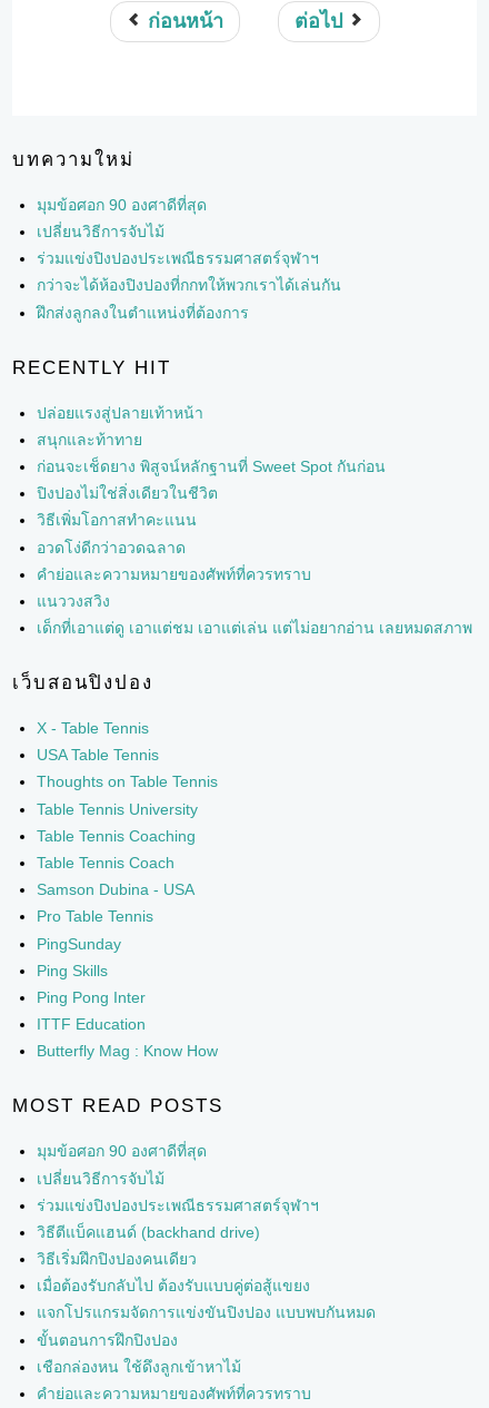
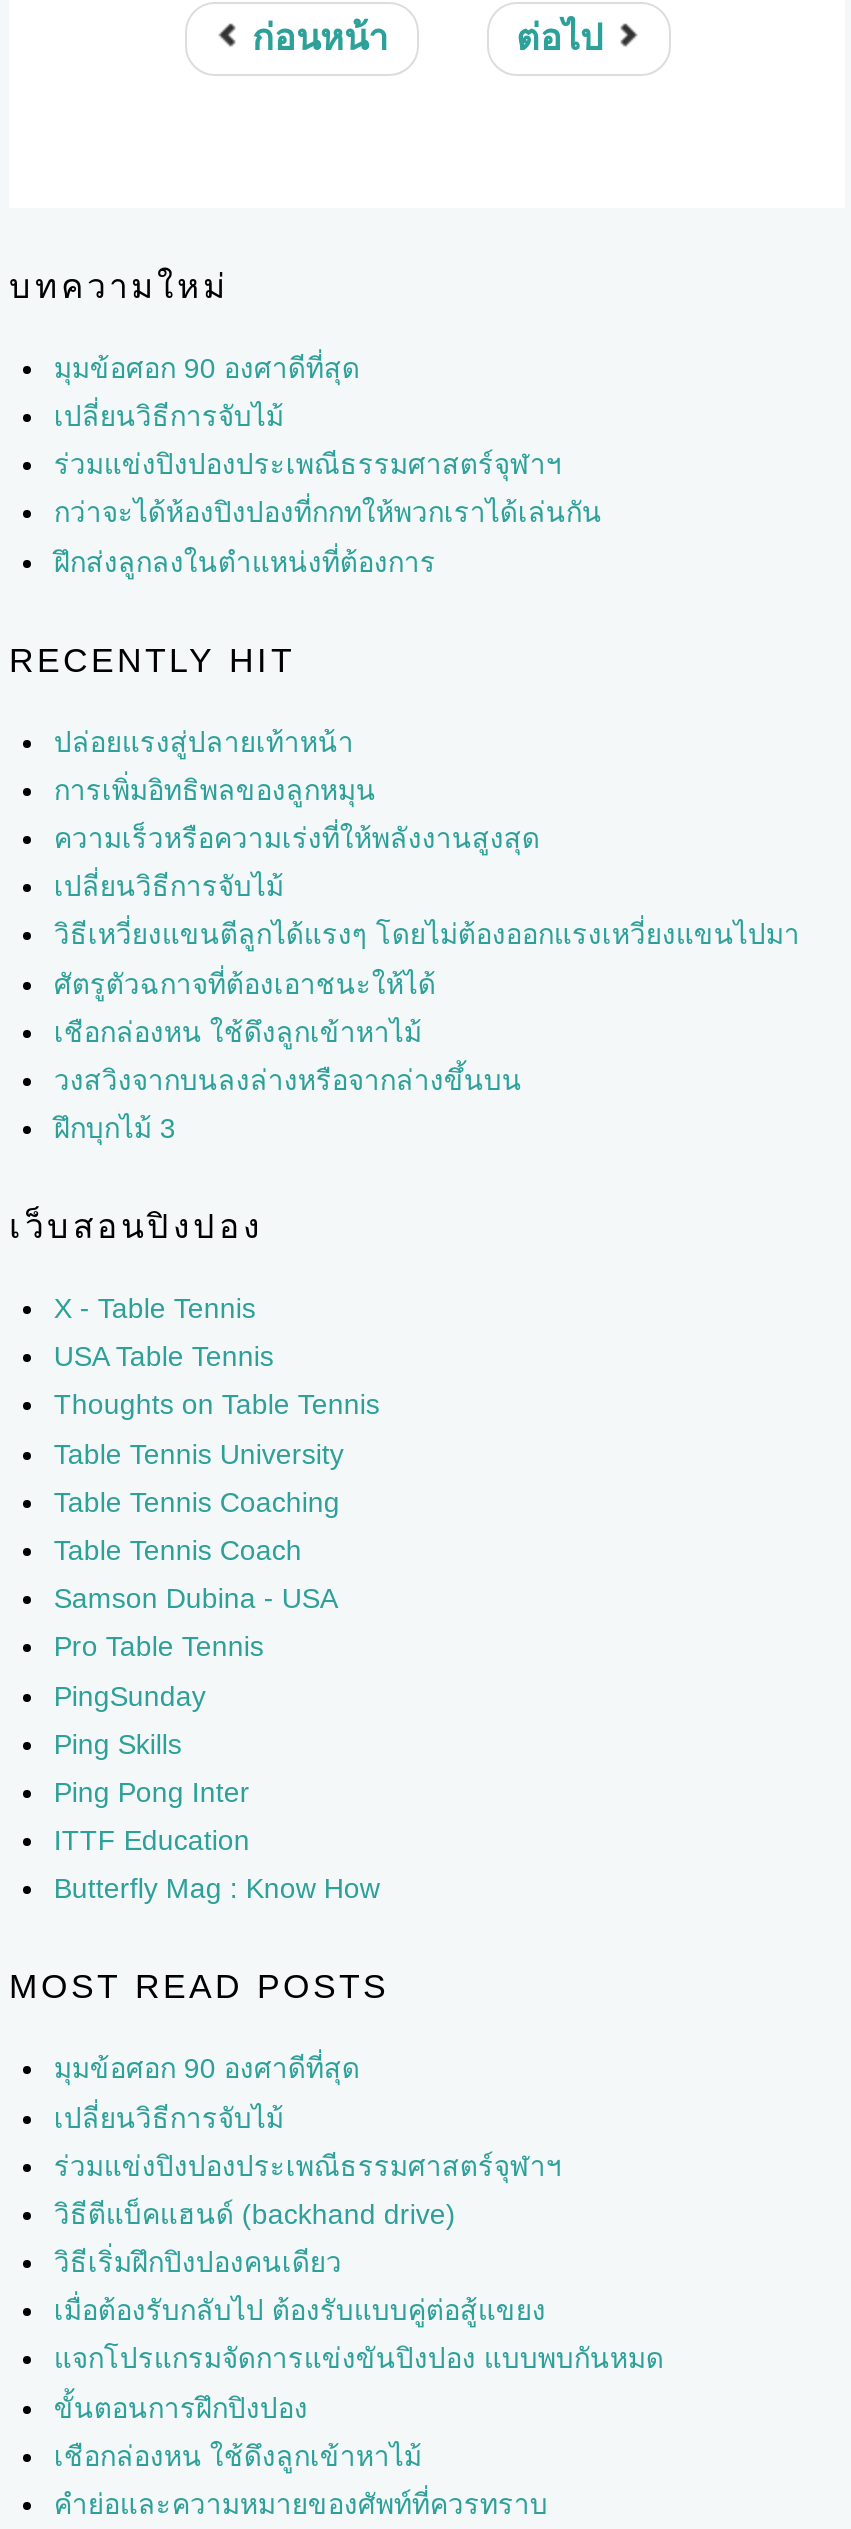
[37,431,143,448] สนุกและท้าทาย -> [54,774,376,806] การเพิ่มอิทธิพลของลูกหมุน
[37,457,386,475] ก่อนจะเช็ดยาง พิสูจน์หลักฐานที่ Sweet Spot กันก่อน -> [54,822,540,854] ความเร็วหรือความเร่งที่ให้พลังงานสูงสุด
[37,484,218,502] ปิงปองไม่ใช่สิ่งเดียวในชีวิต -> [54,870,284,902] เปลี่ยนวิธีการจับไม้
[37,511,197,529] วิธีเพิ่มโอกาสทำคะแนน -> [54,919,800,951] วิธีเหวี่ยงแขนตีลูกได้แรงๆ โดยไม่ต้องออกแรงเหวี่ยงแขนไปมา
[37,538,186,556] อวดโง่ดีกว่าอวดฉลาด -> [54,967,436,999] ศัตรูตัวฉกาจที่ต้องเอาชนะให้ได้
[37,565,312,583] คำย่อและความหมายของศัพท์ที่ควรทราบ -> [54,1015,422,1047] เชือกล่องหน ใช้ดึงลูกเข้าหาไม้
[37,592,110,610] แนววงสวิง -> [54,1064,522,1096] วงสวิงจากบนลงล่างหรือจากล่างขึ้นบน
[37,619,473,637] เด็กที่เอาแต่ดู เอาแต่ชม เอาแต่เล่น แต่ไม่อยากอ่าน เลยหมดสภาพ -> [54,1112,176,1144] ฝึกบุกไม้ 3

